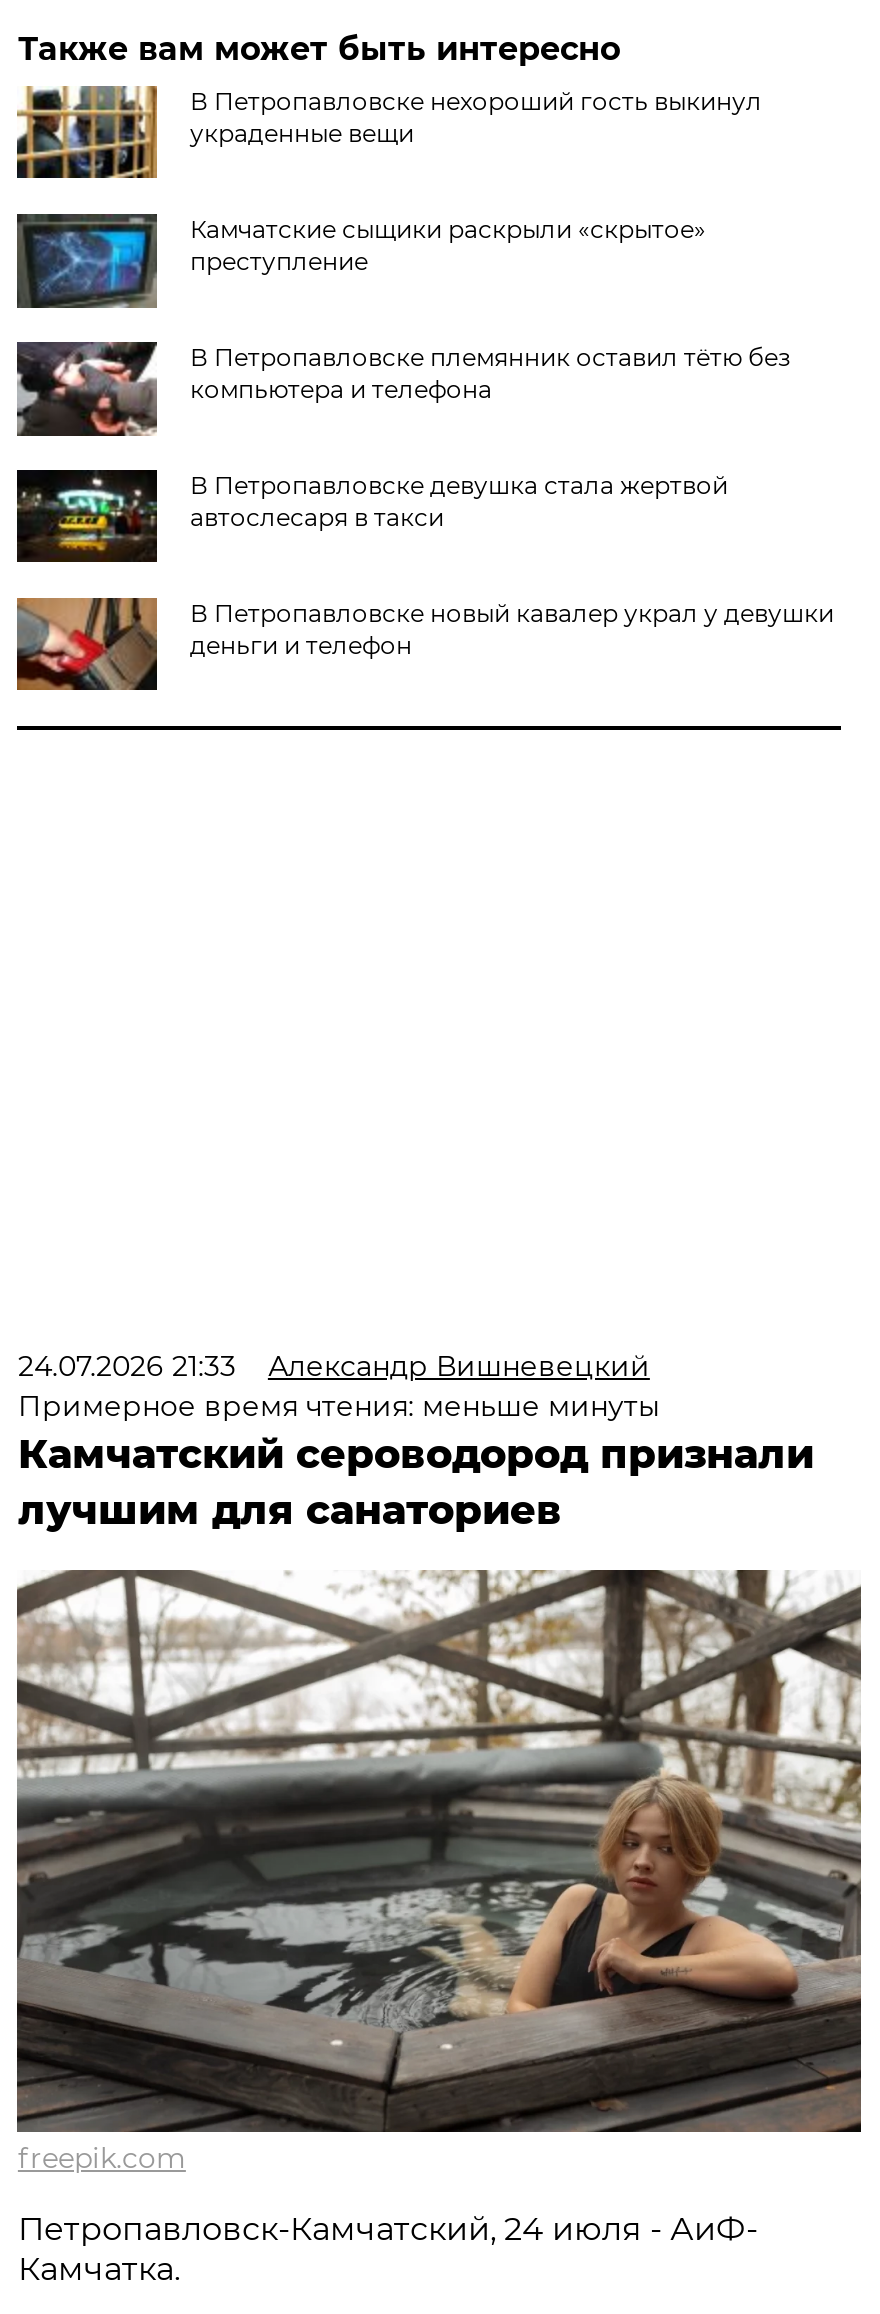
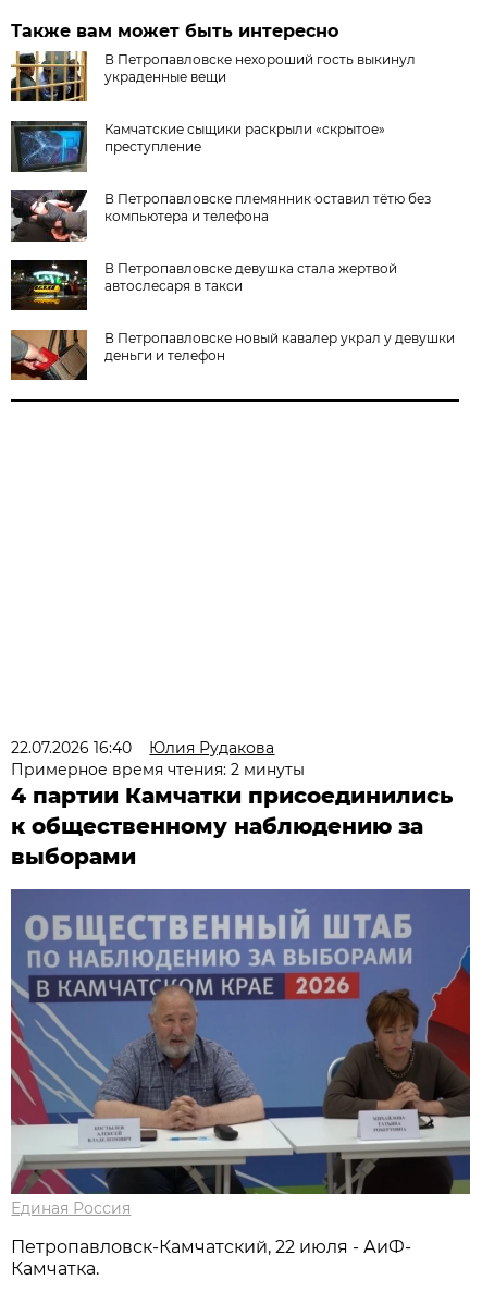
[18,1348,814,1534] 24.07.2026 21:33 | Александр Вишневецкий | Примерное время чтения: меньше минуты | Камчатский сероводород признали | лучшим для санаториев -> [11,738,453,870] 22.07.2026 16:40 | Юлия Рудакова | Примерное время чтения: 2 минуты | 4 партии Камчатки присоединились | к общественному наблюдению за | выборами
[15,1568,863,2176] [image] | freepik.com -> [10,888,471,1218] [image] | Единая Россия
[18,2210,758,2248] Петропавловск-Камчатский, 24 июля - АиФ- -> [11,1236,412,1257] Петропавловск-Камчатский, 22 июля - АиФ-

